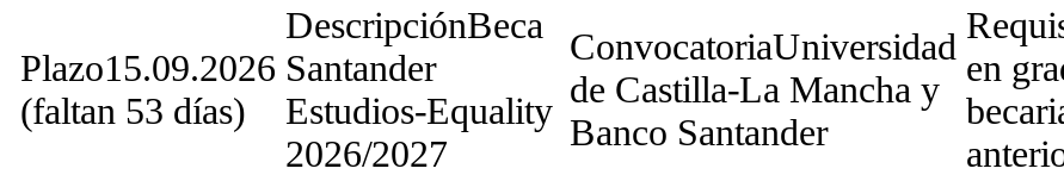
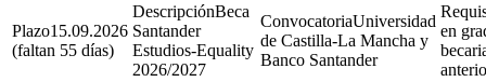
[20,91,553,132] (faltan 53 días) Estudios-Equality -> [12,41,254,60] (faltan 55 días) Estudios-Equality

